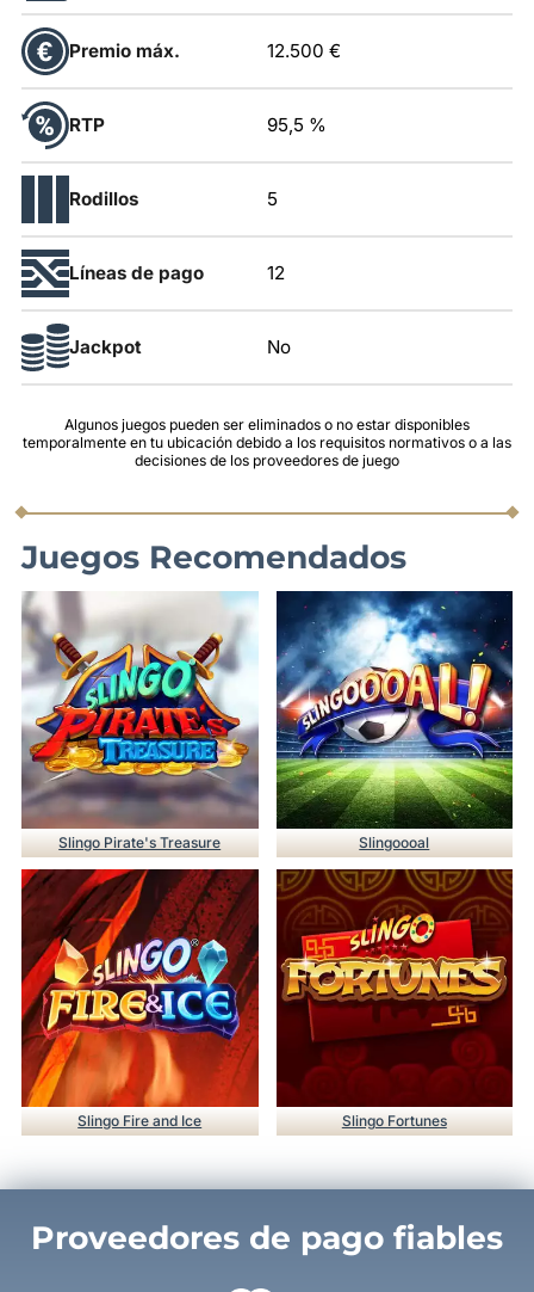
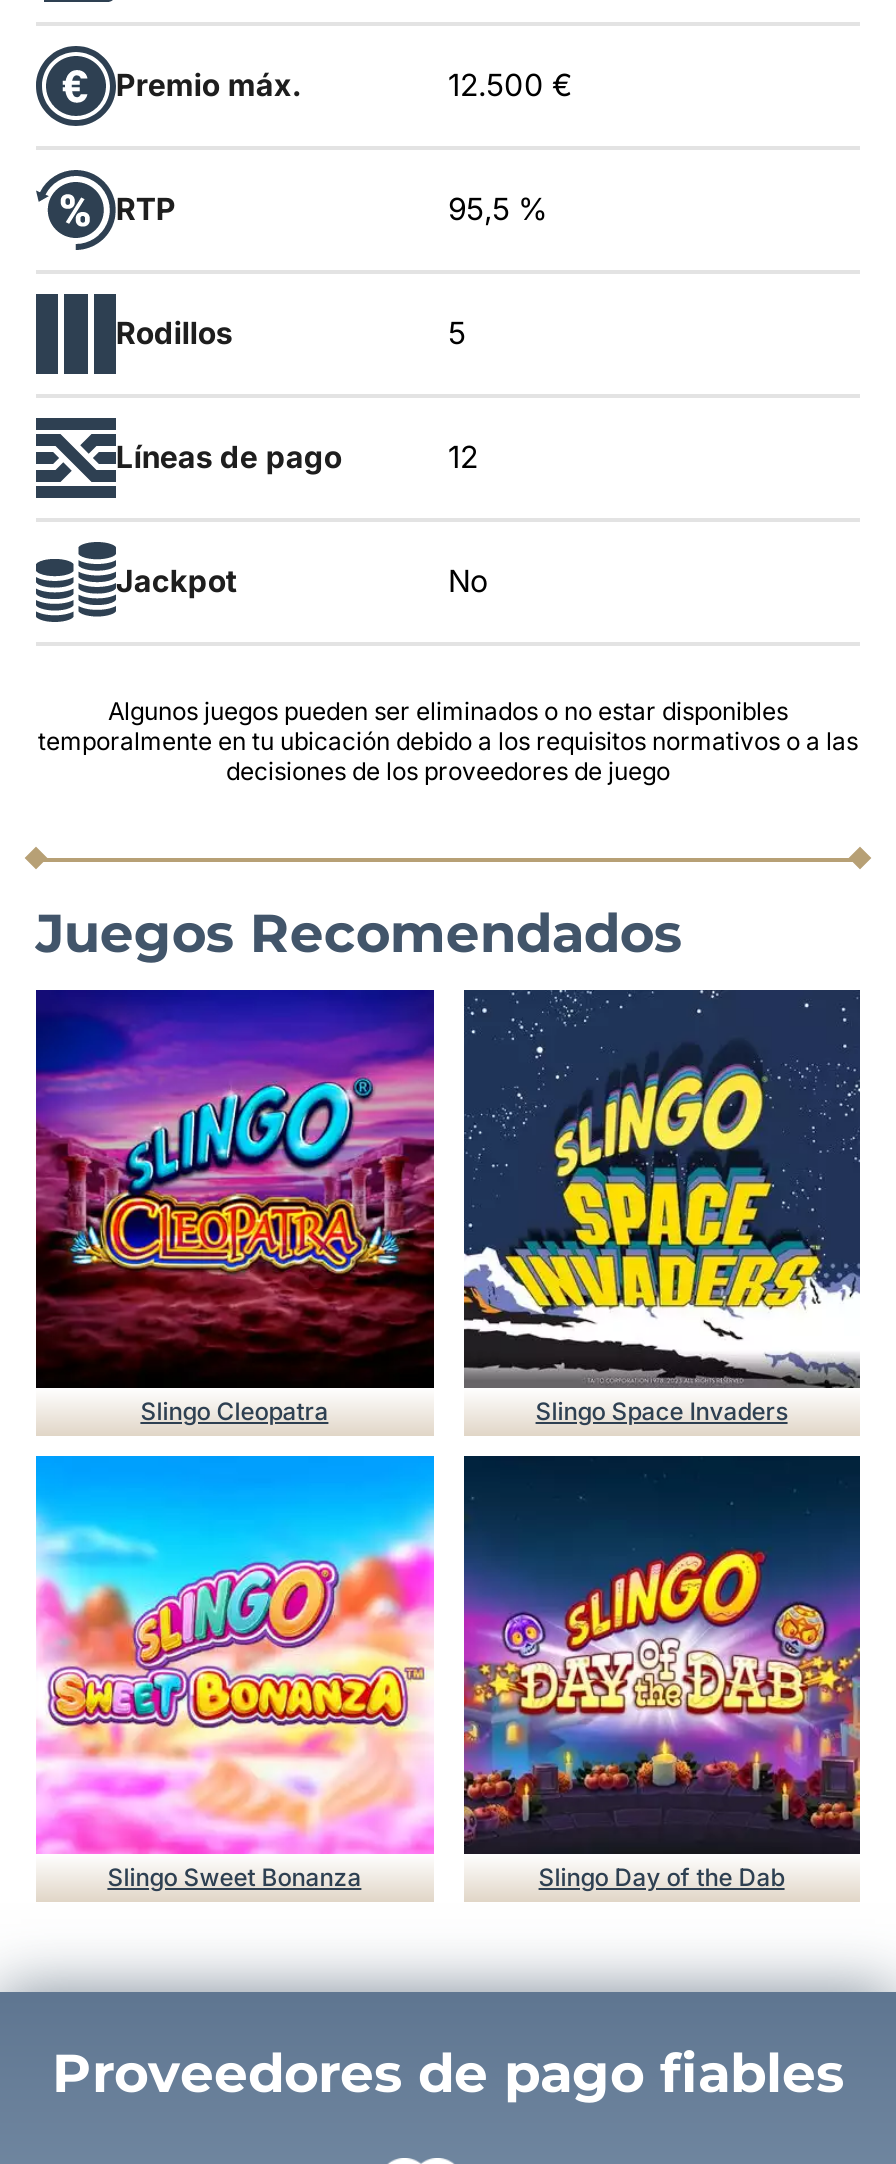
[20,591,429,851] [image] | Slingo Pirate's Treasure | Slingoooal -> [34,988,788,1426] [image] | Slingo Cleopatra | Slingo Space Invaders
[275,591,514,829] [image] -> [462,990,862,1388] [image]
[20,868,447,1129] [image] | Slingo Fire and Ice | Slingo Fortunes -> [34,1454,785,1891] [image] | Slingo Sweet Bonanza | Slingo Day of the Dab
[275,868,514,1107] [image] -> [462,1456,862,1854] [image]

